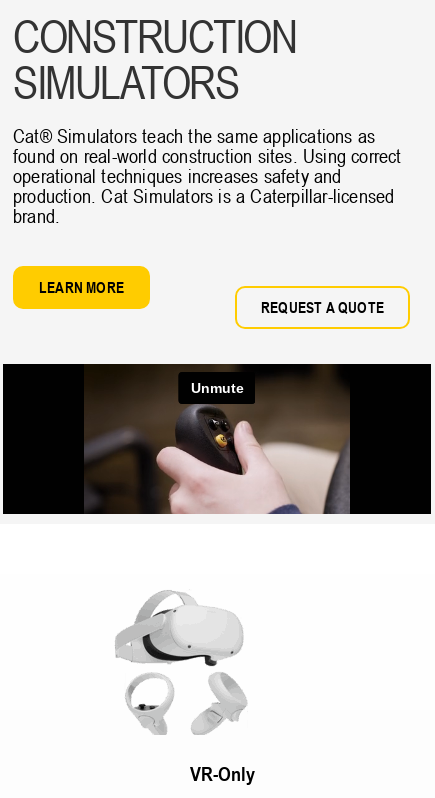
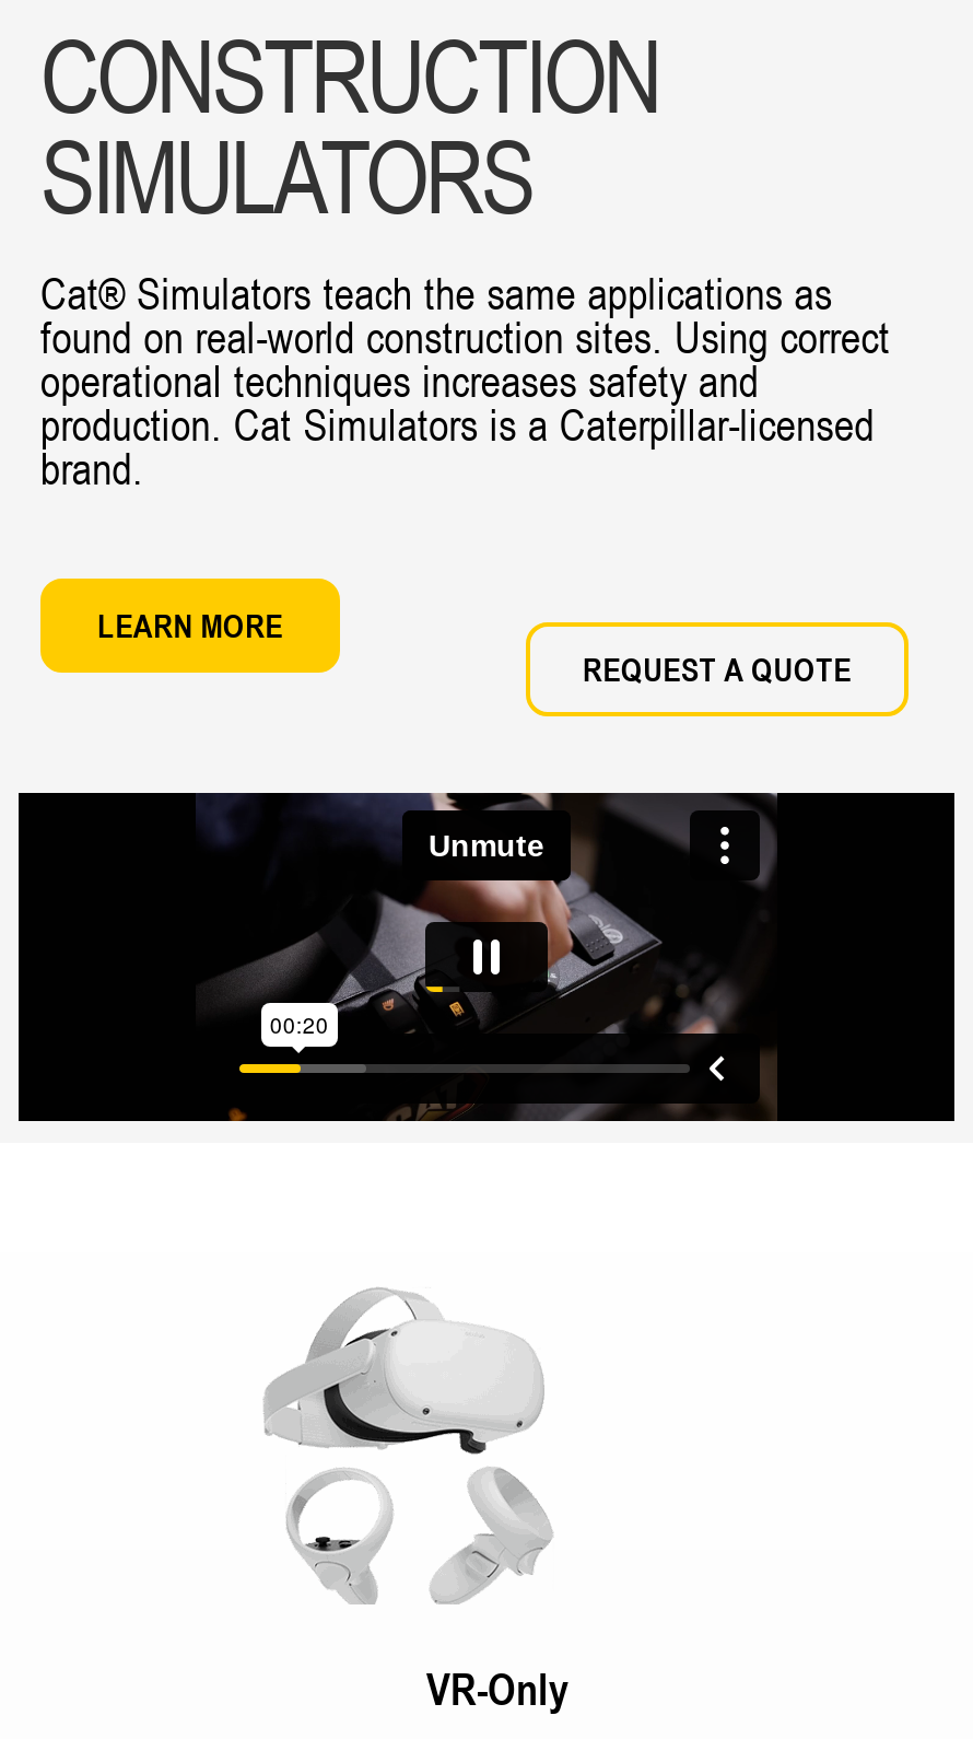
[84,364,351,515] [image] -> [198,793,777,1123] [image]

